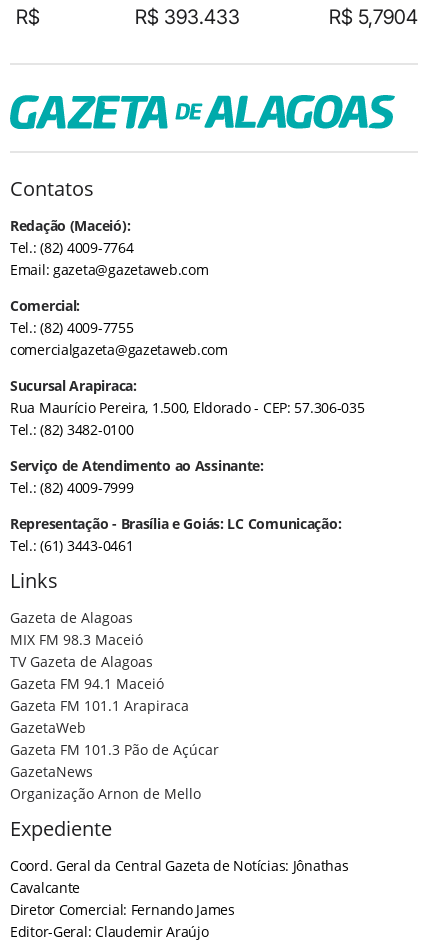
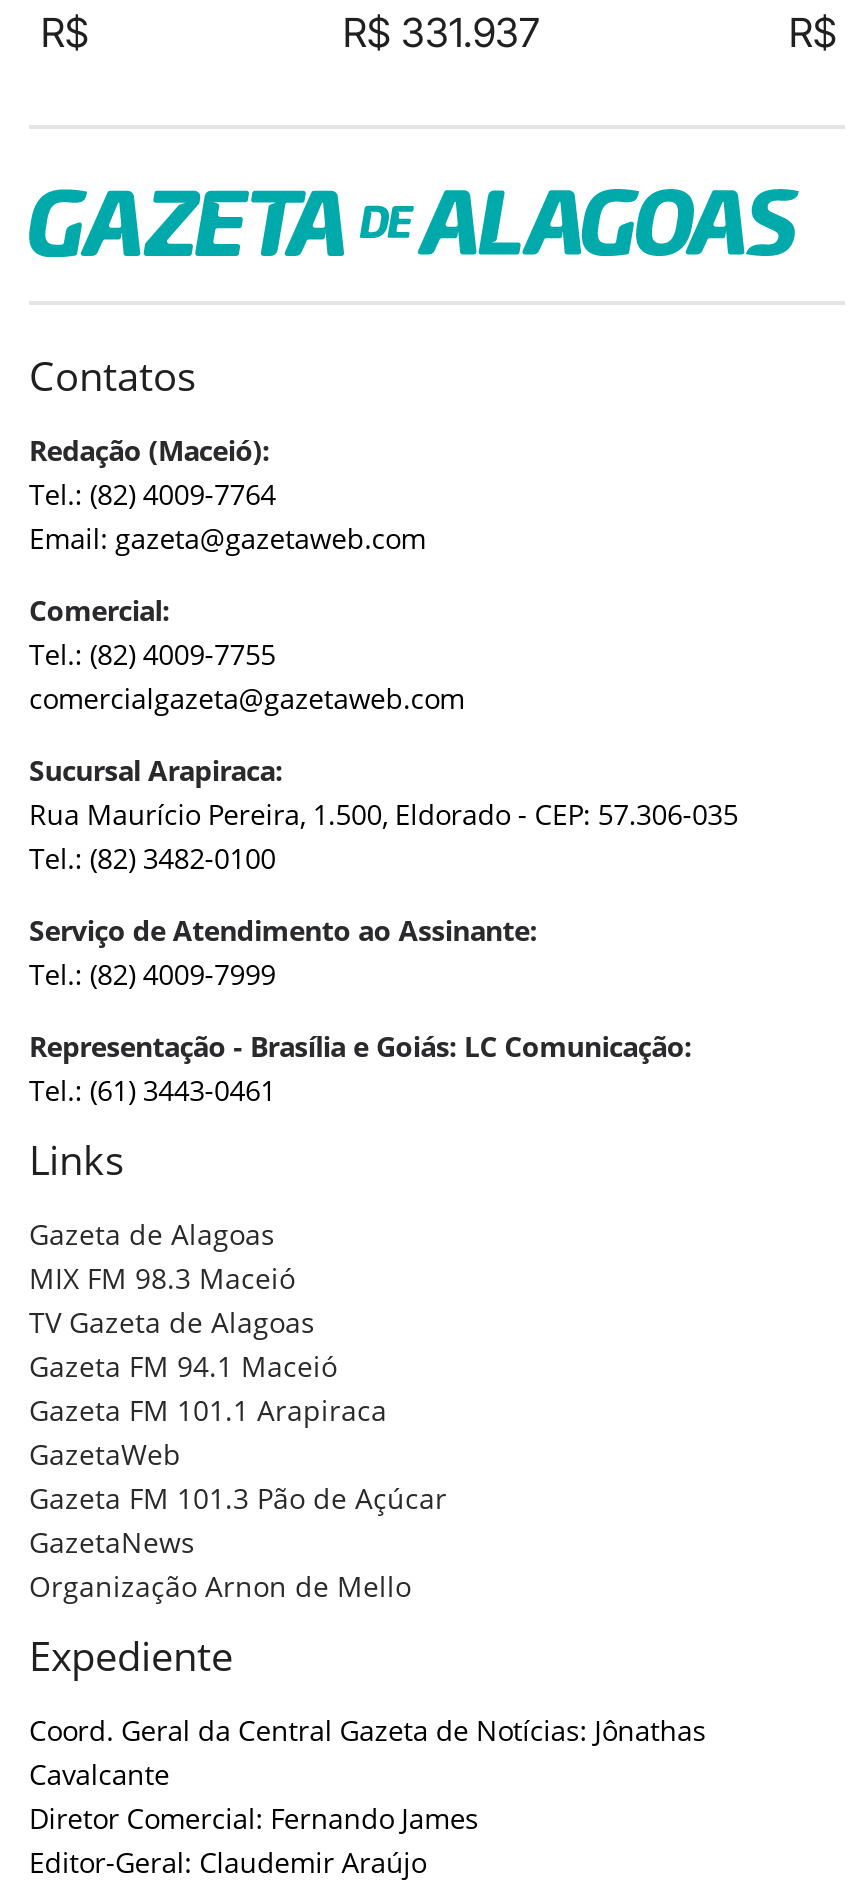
[135,5,240,29] R$ 393.433 -> [343,9,539,57] R$ 331.937
[329,5,418,29] R$ 5,7904 -> [789,9,837,57] R$

